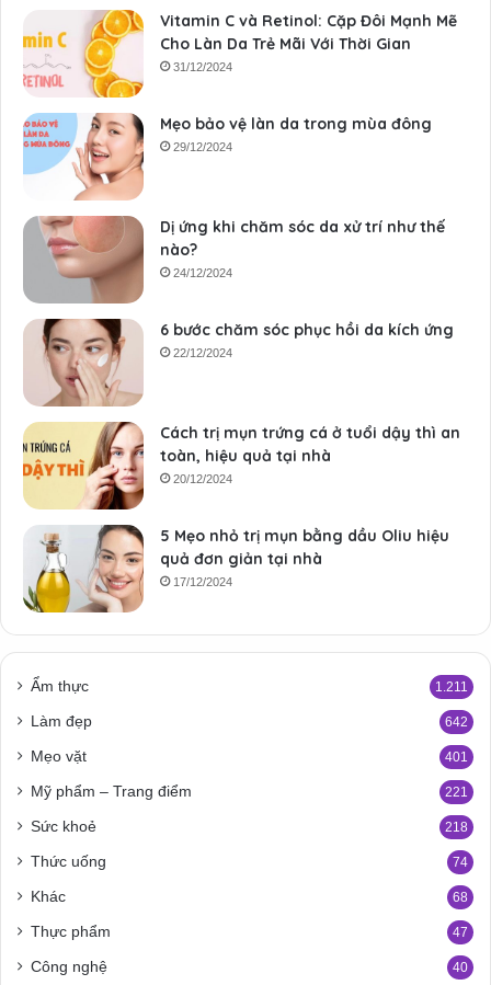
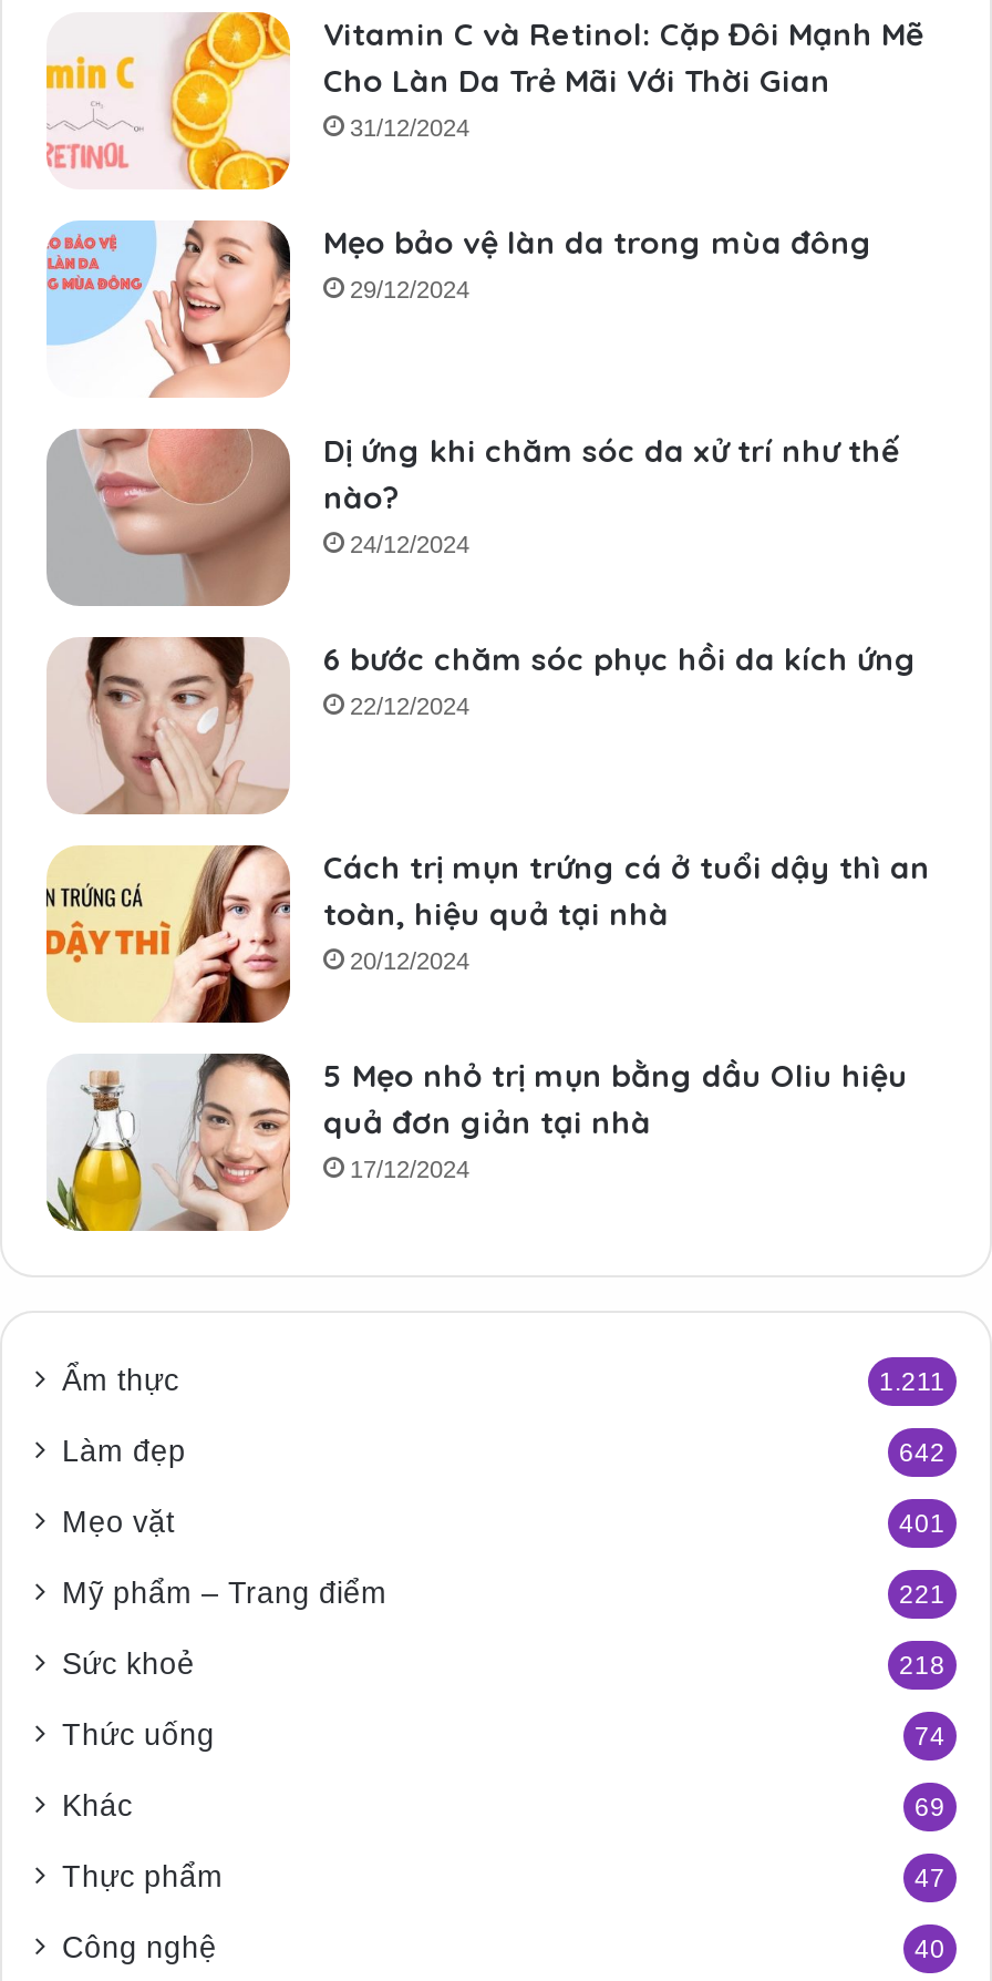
[453,889,468,903] 68 -> [914,1791,945,1819] 69

